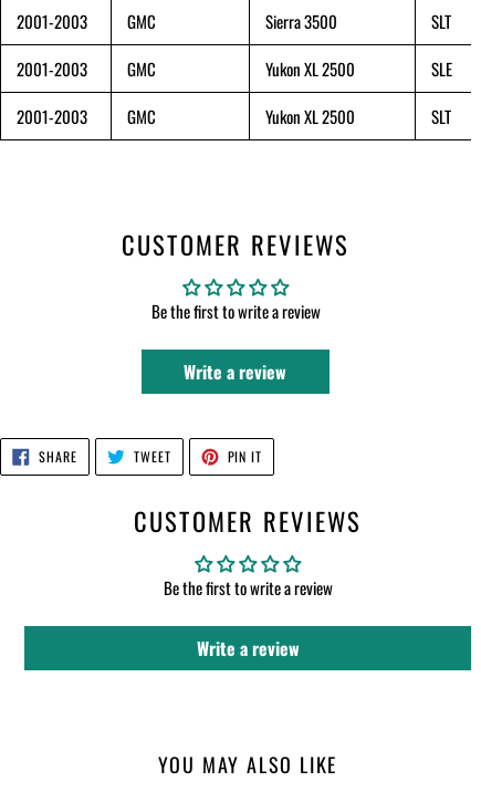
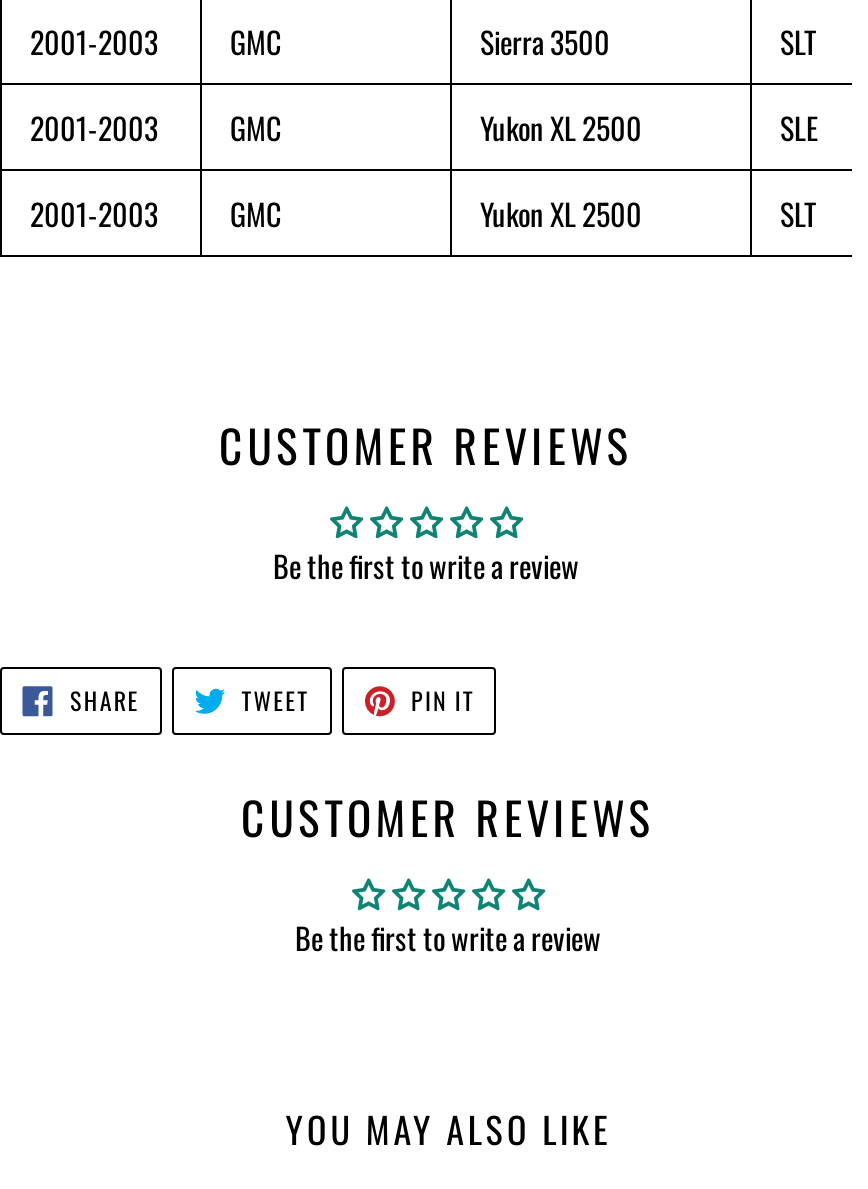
[184,358,287,385] Write a review -> none
[196,635,299,661] Write a review -> none

